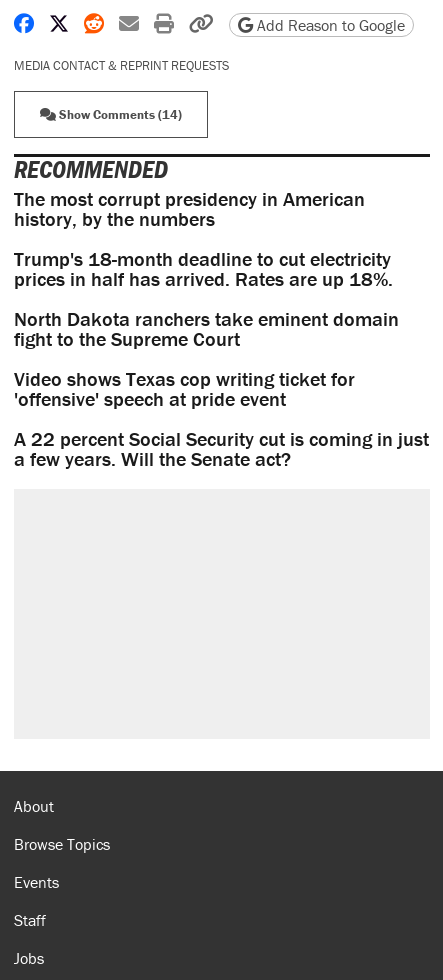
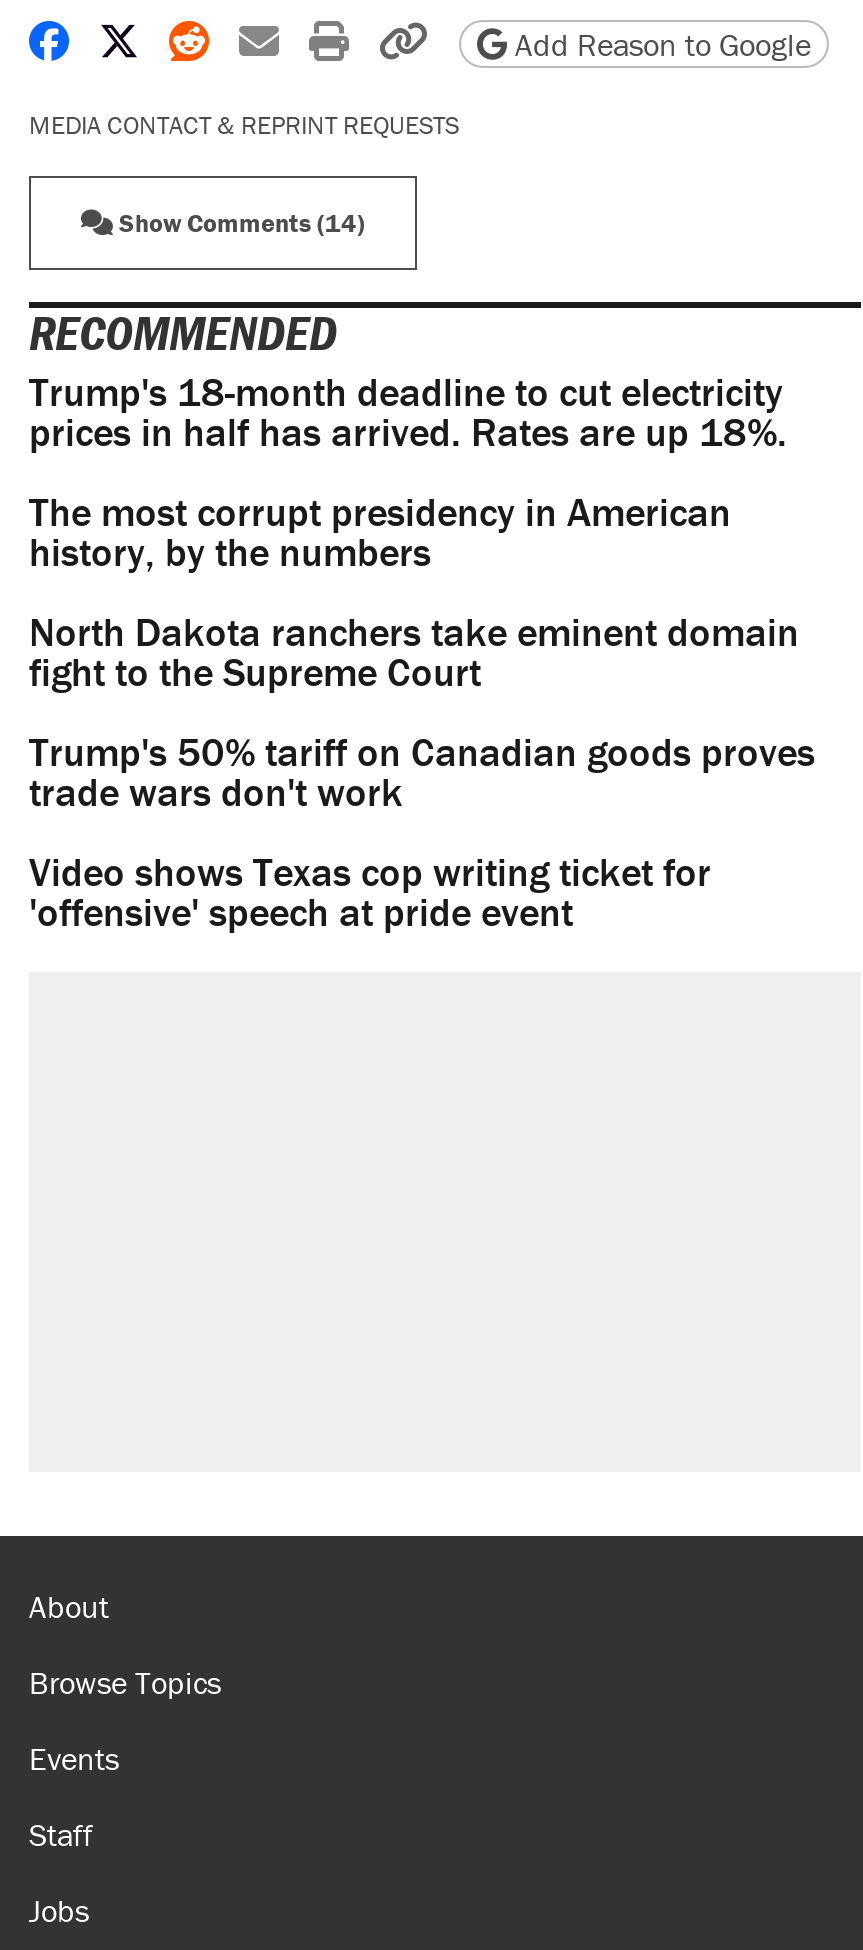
moved [14,186,365,231] -> [29,487,731,577]: The most corrupt presidency in American | history, by the numbers
moved [14,246,393,291] -> [29,367,787,457]: Trump's 18-month deadline to cut electricity | prices in half has arrived. Rates are up 18%.
none -> [29,727,815,817] Trump's 50% tariff on Canadian goods proves | trade wars don't work
moved [14,366,355,411] -> [29,847,711,937]: Video shows Texas cop writing ticket for | 'offensive' speech at pride event
[14,426,429,471] A 22 percent Social Security cut is coming in just | a few years. Will the Senate act? -> none

